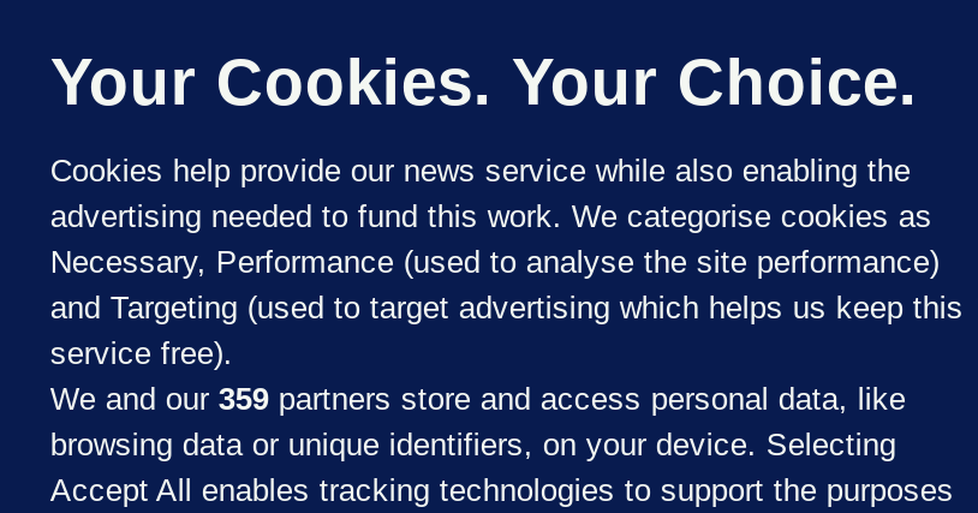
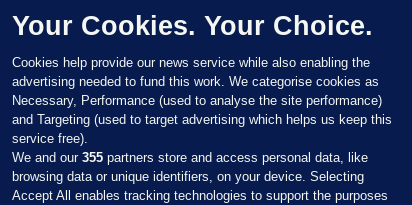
[50,381,906,417] We and our 359 partners store and access personal data, like -> [12,150,368,165] We and our 355 partners store and access personal data, like

